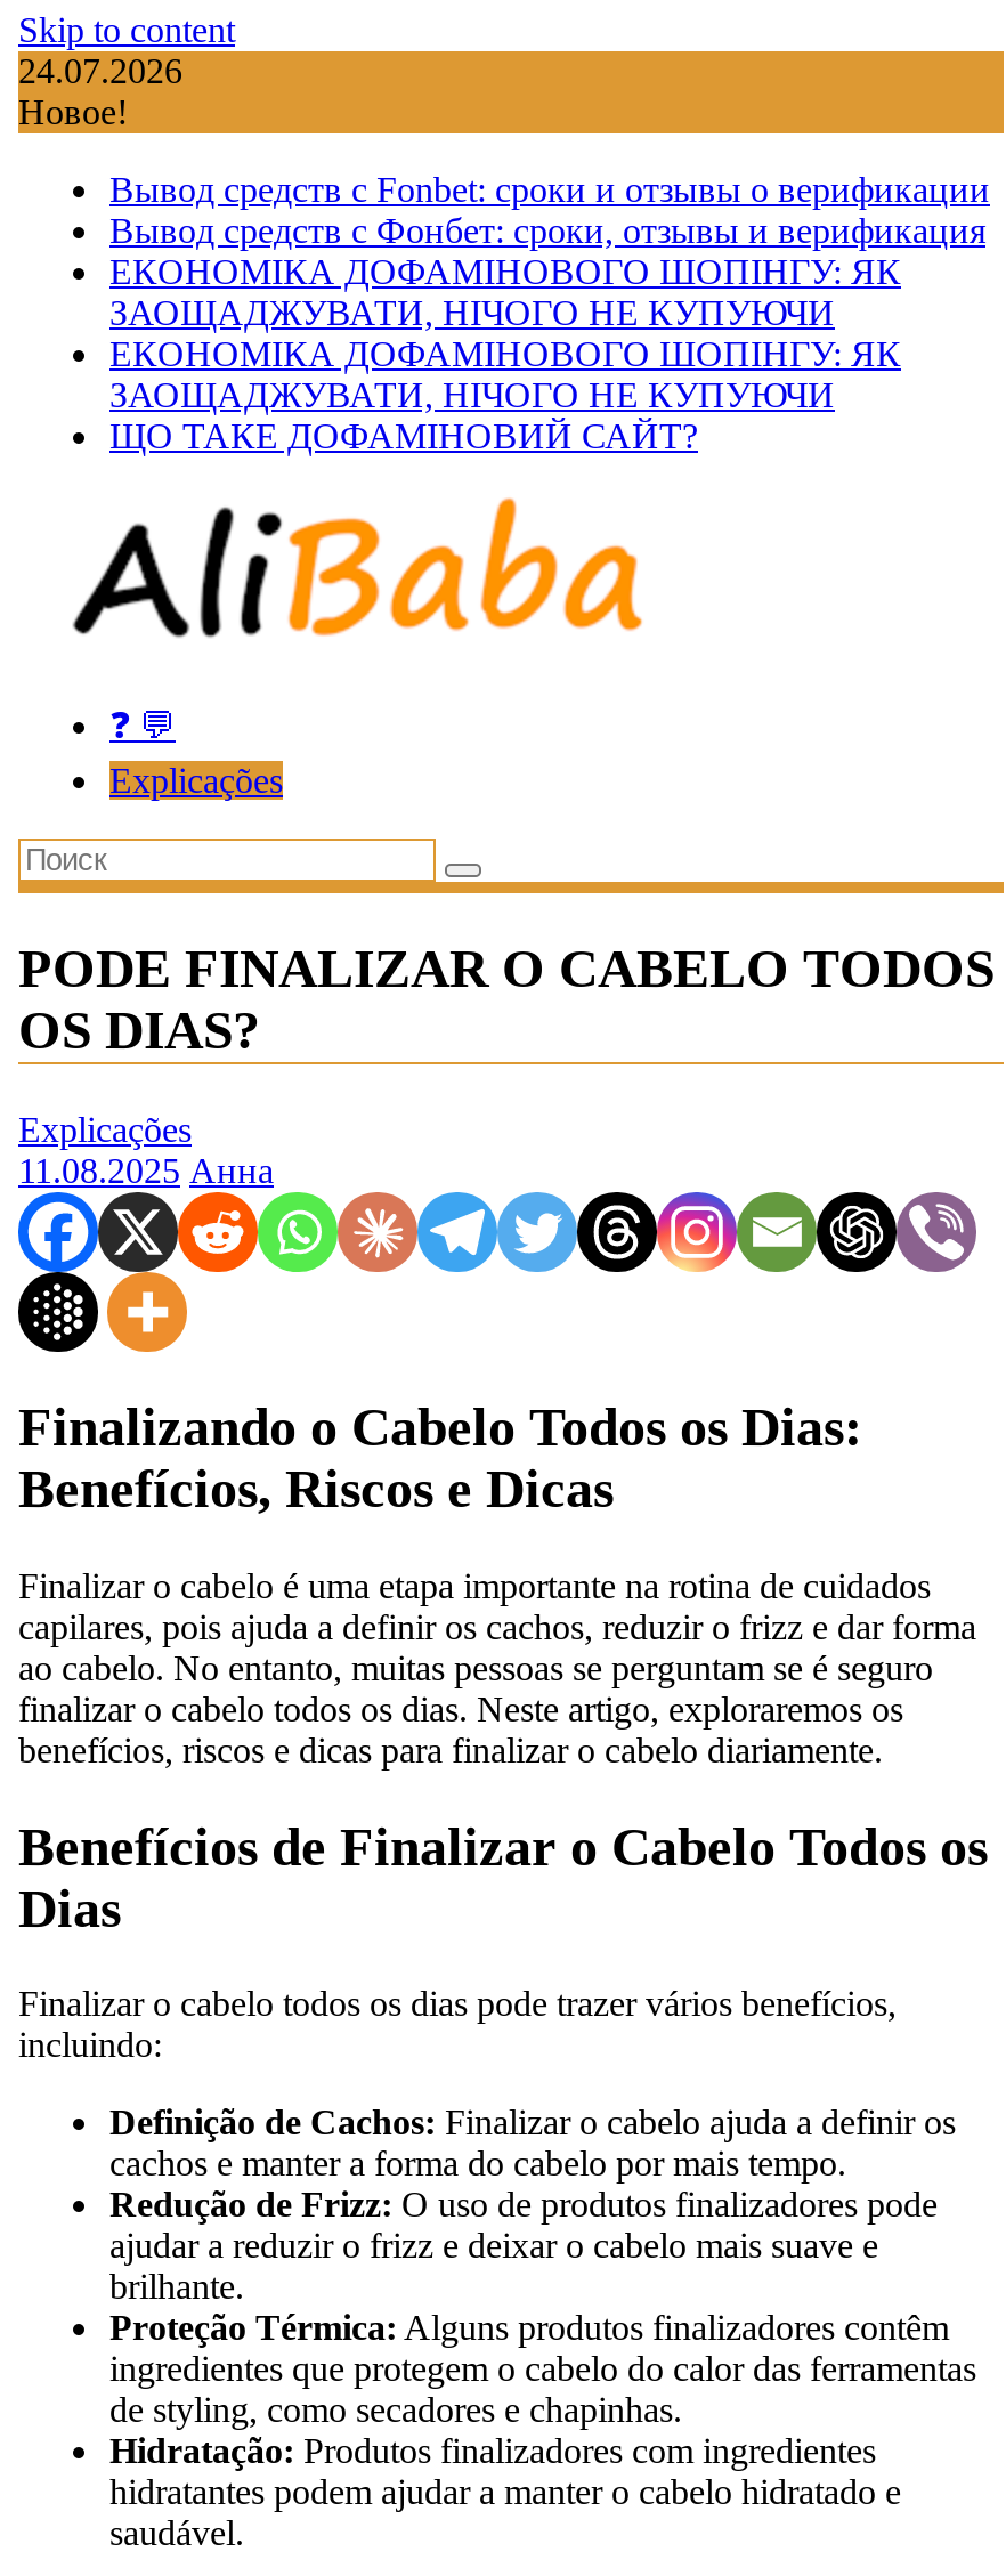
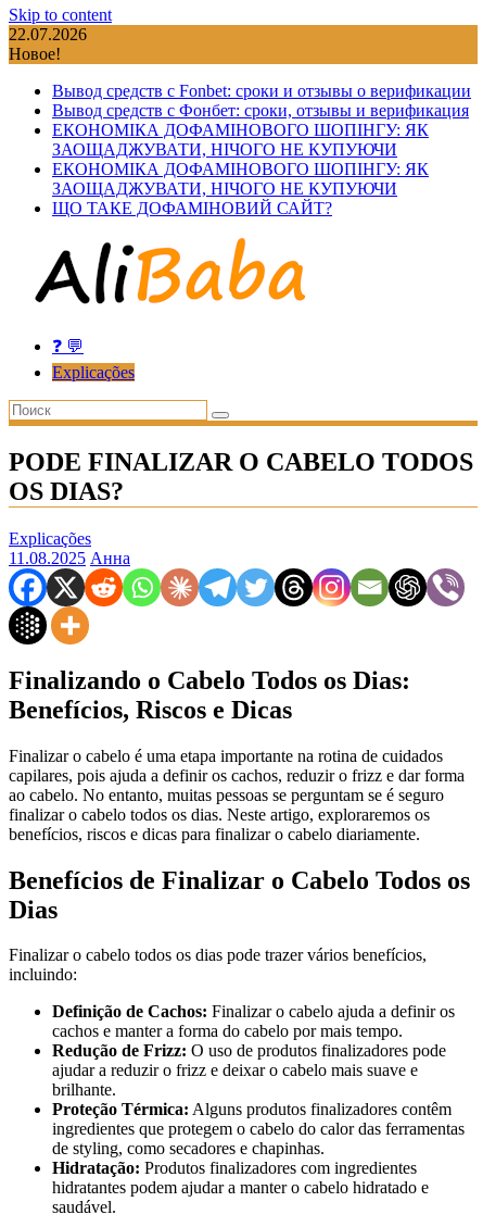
[18,51,182,90] 24.07.2026 -> [9,25,87,43] 22.07.2026

